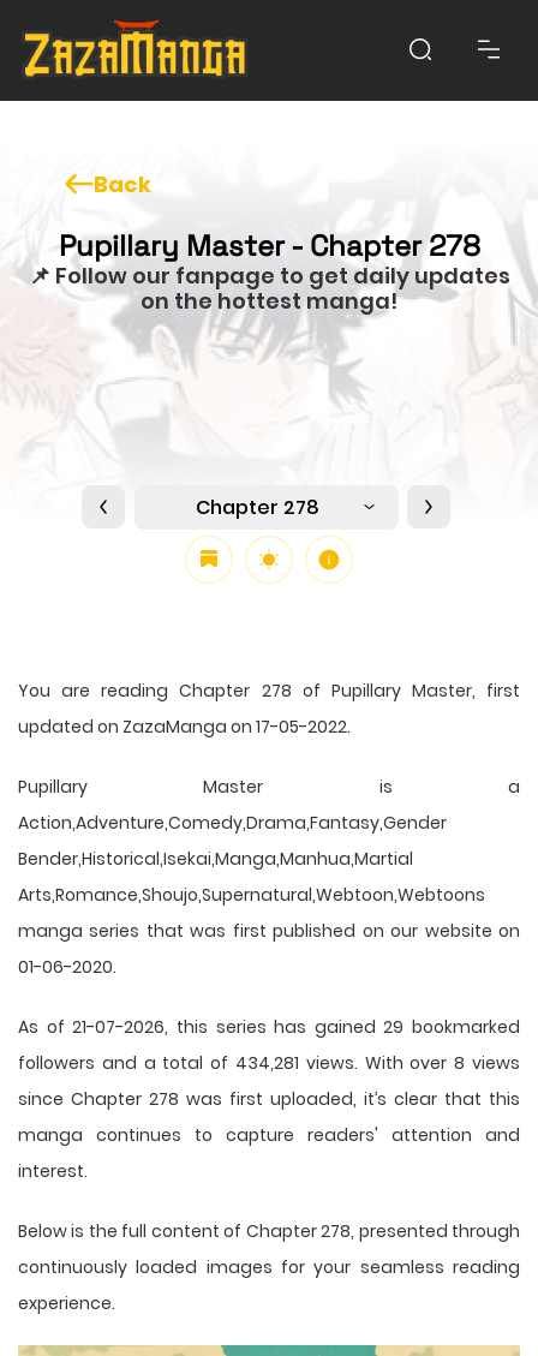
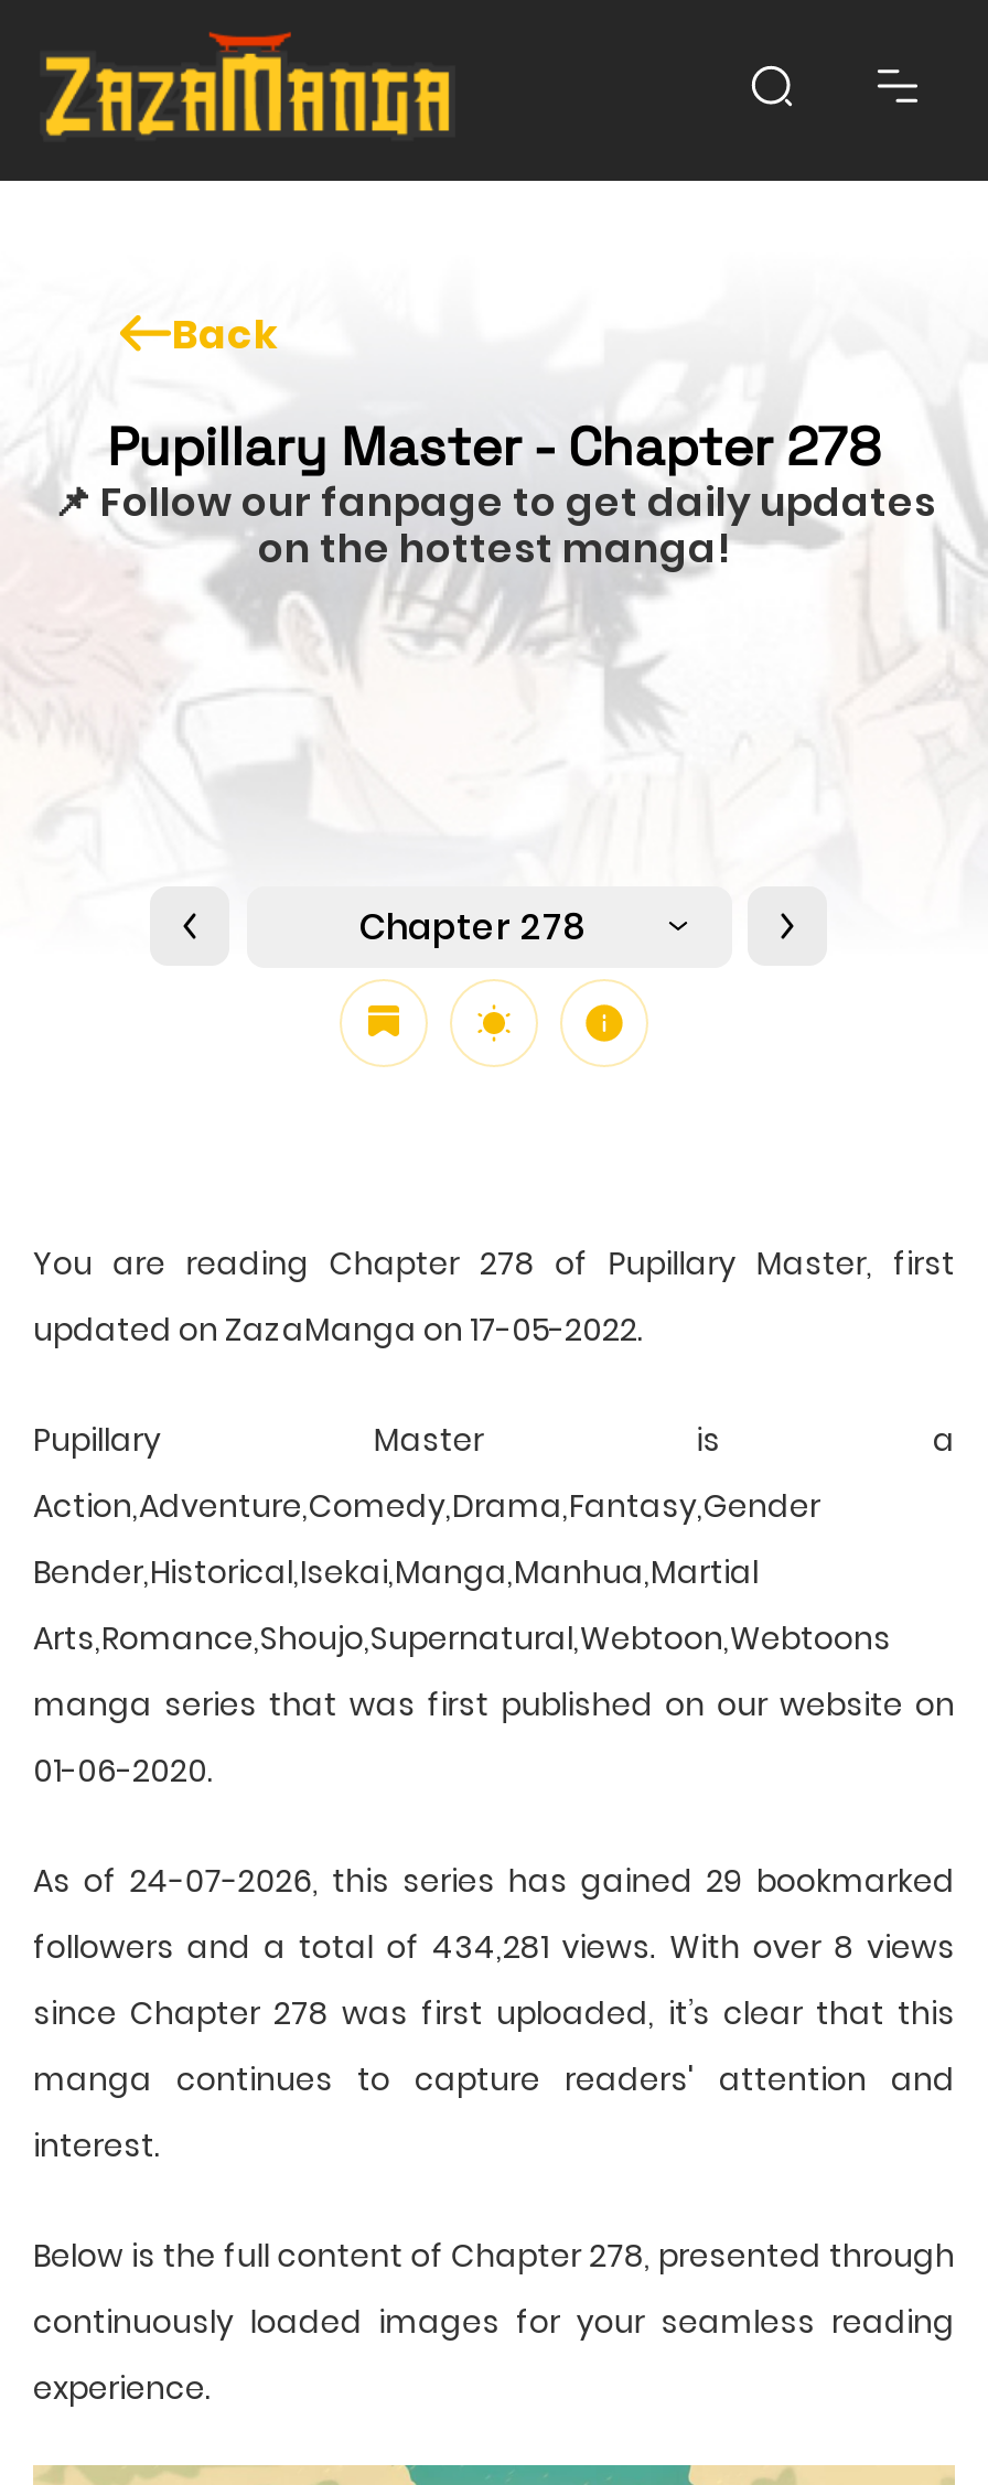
[18,1015,520,1039] As of 21-07-2026, this series has gained 29 bookmarked -> [33,1858,955,1902] As of 24-07-2026, this series has gained 29 bookmarked

